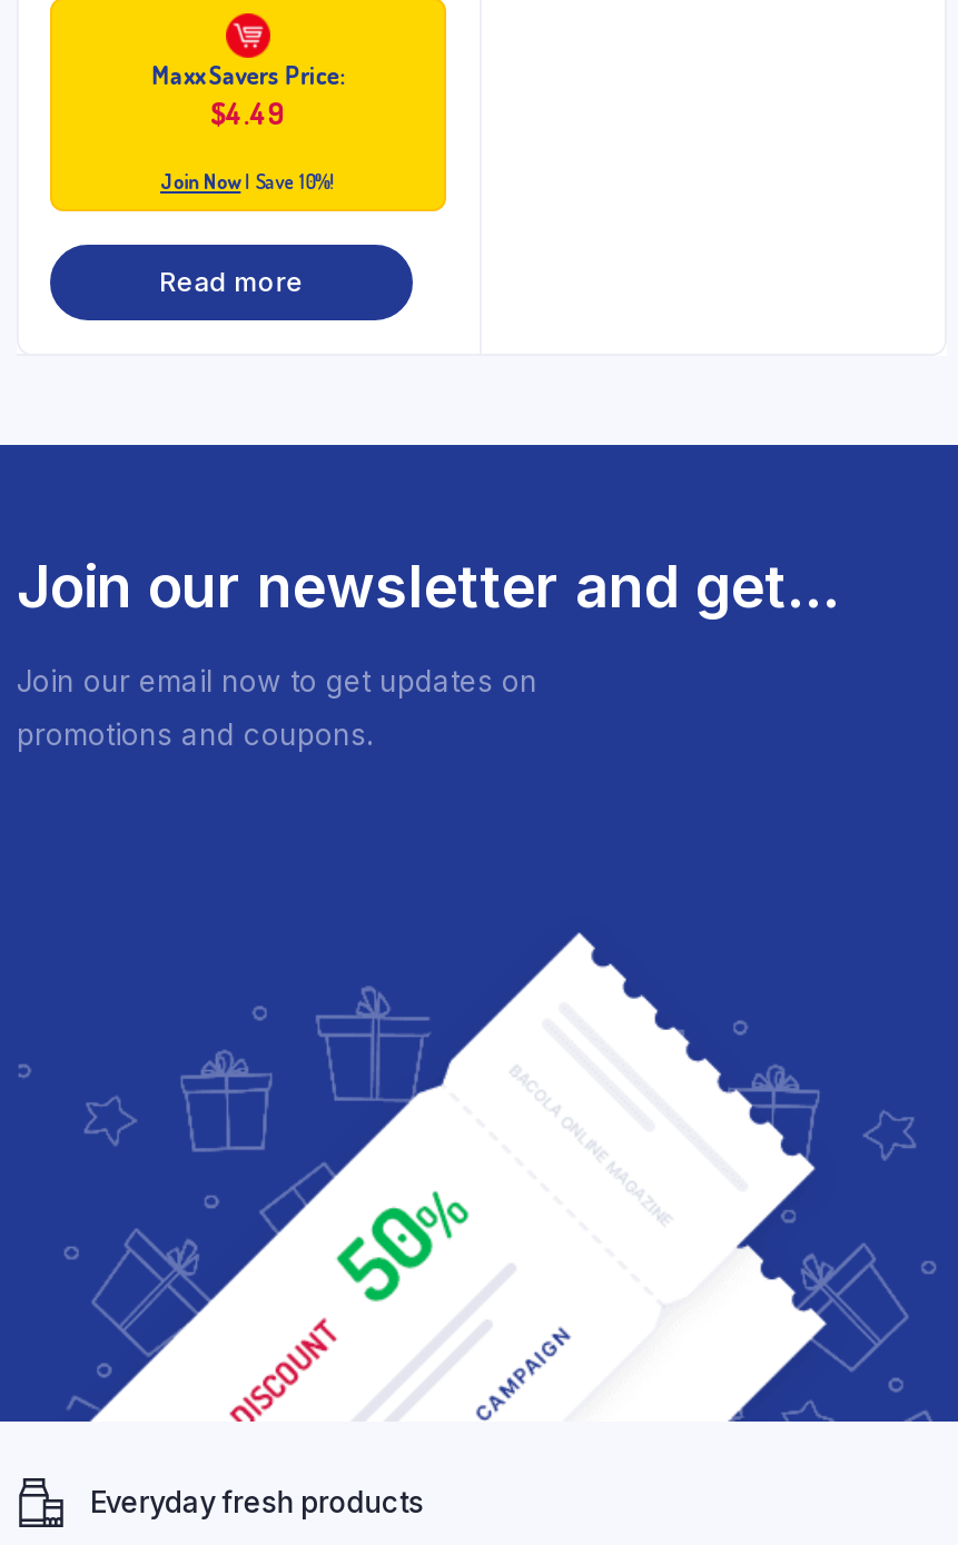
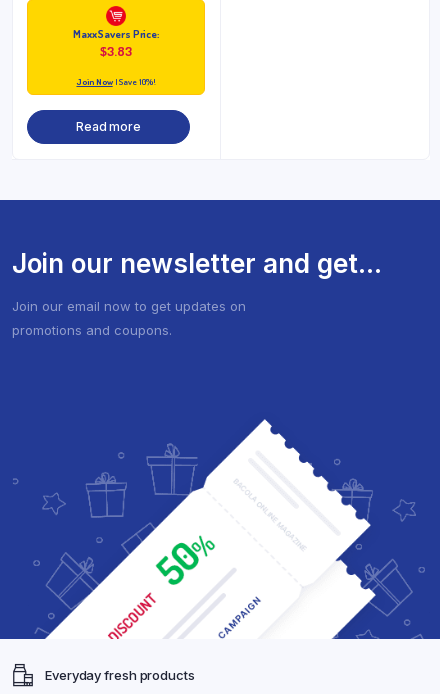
[211,97,286,132] $4.49 -> [100,43,132,59] $3.83

